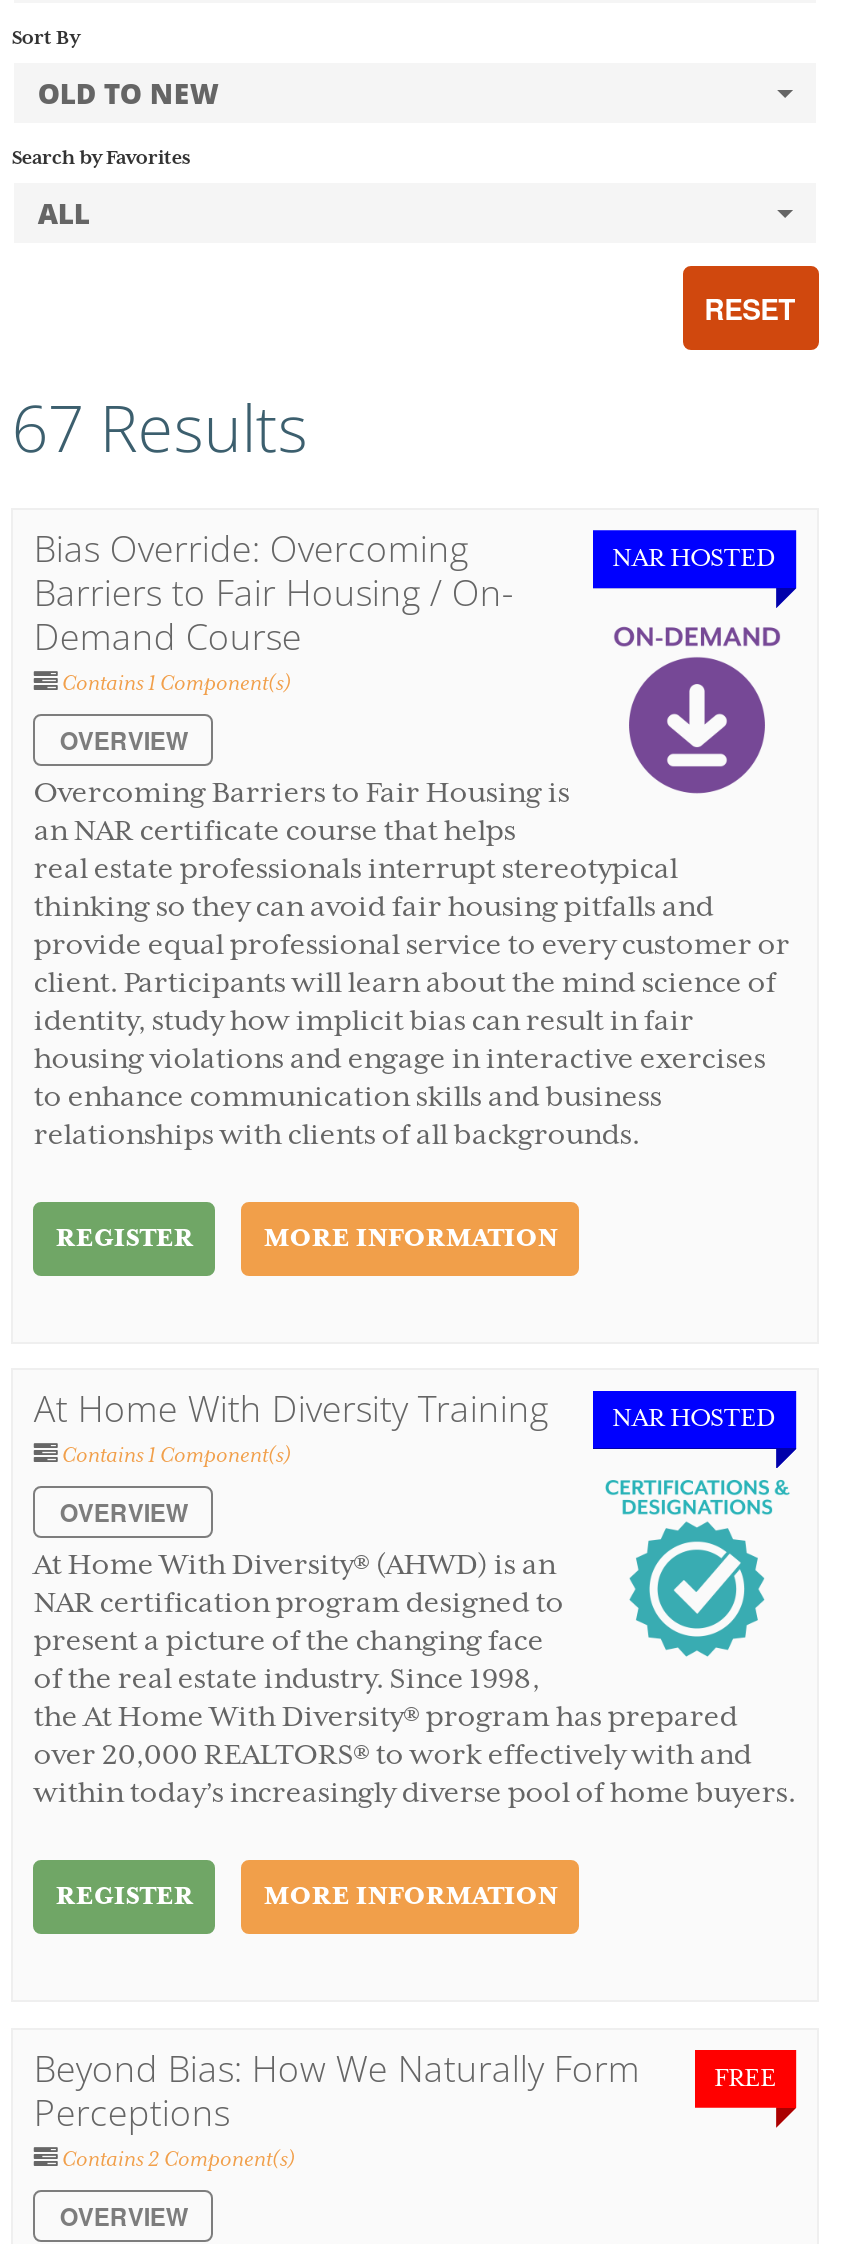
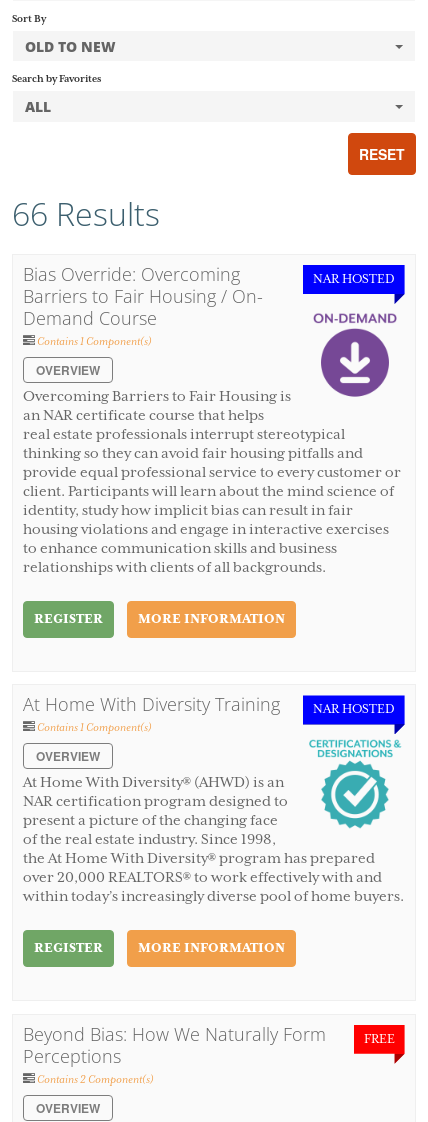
[12,383,308,469] 67 Results -> [12,192,160,235] 66 Results

